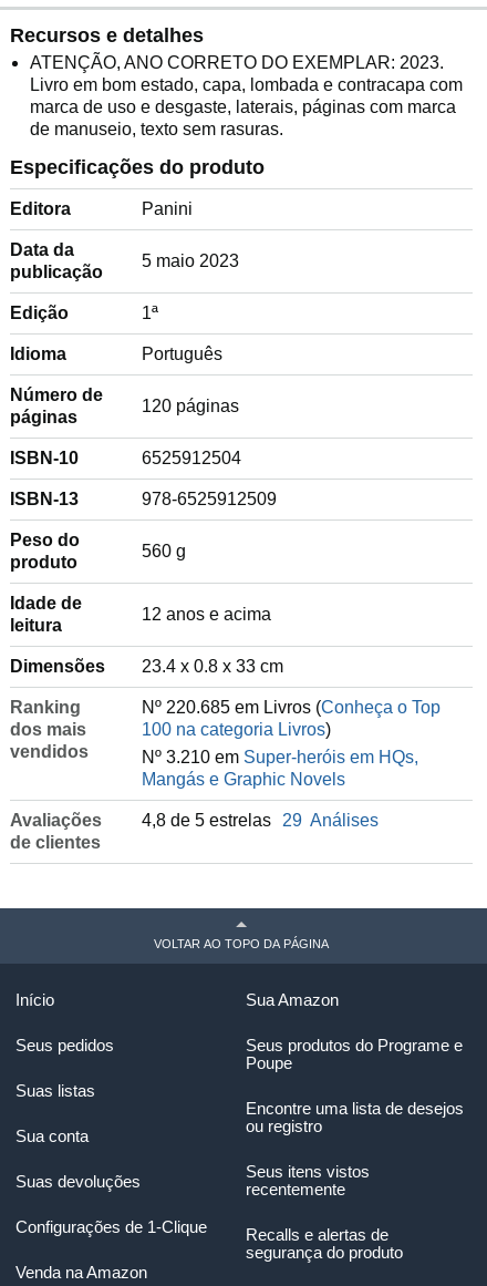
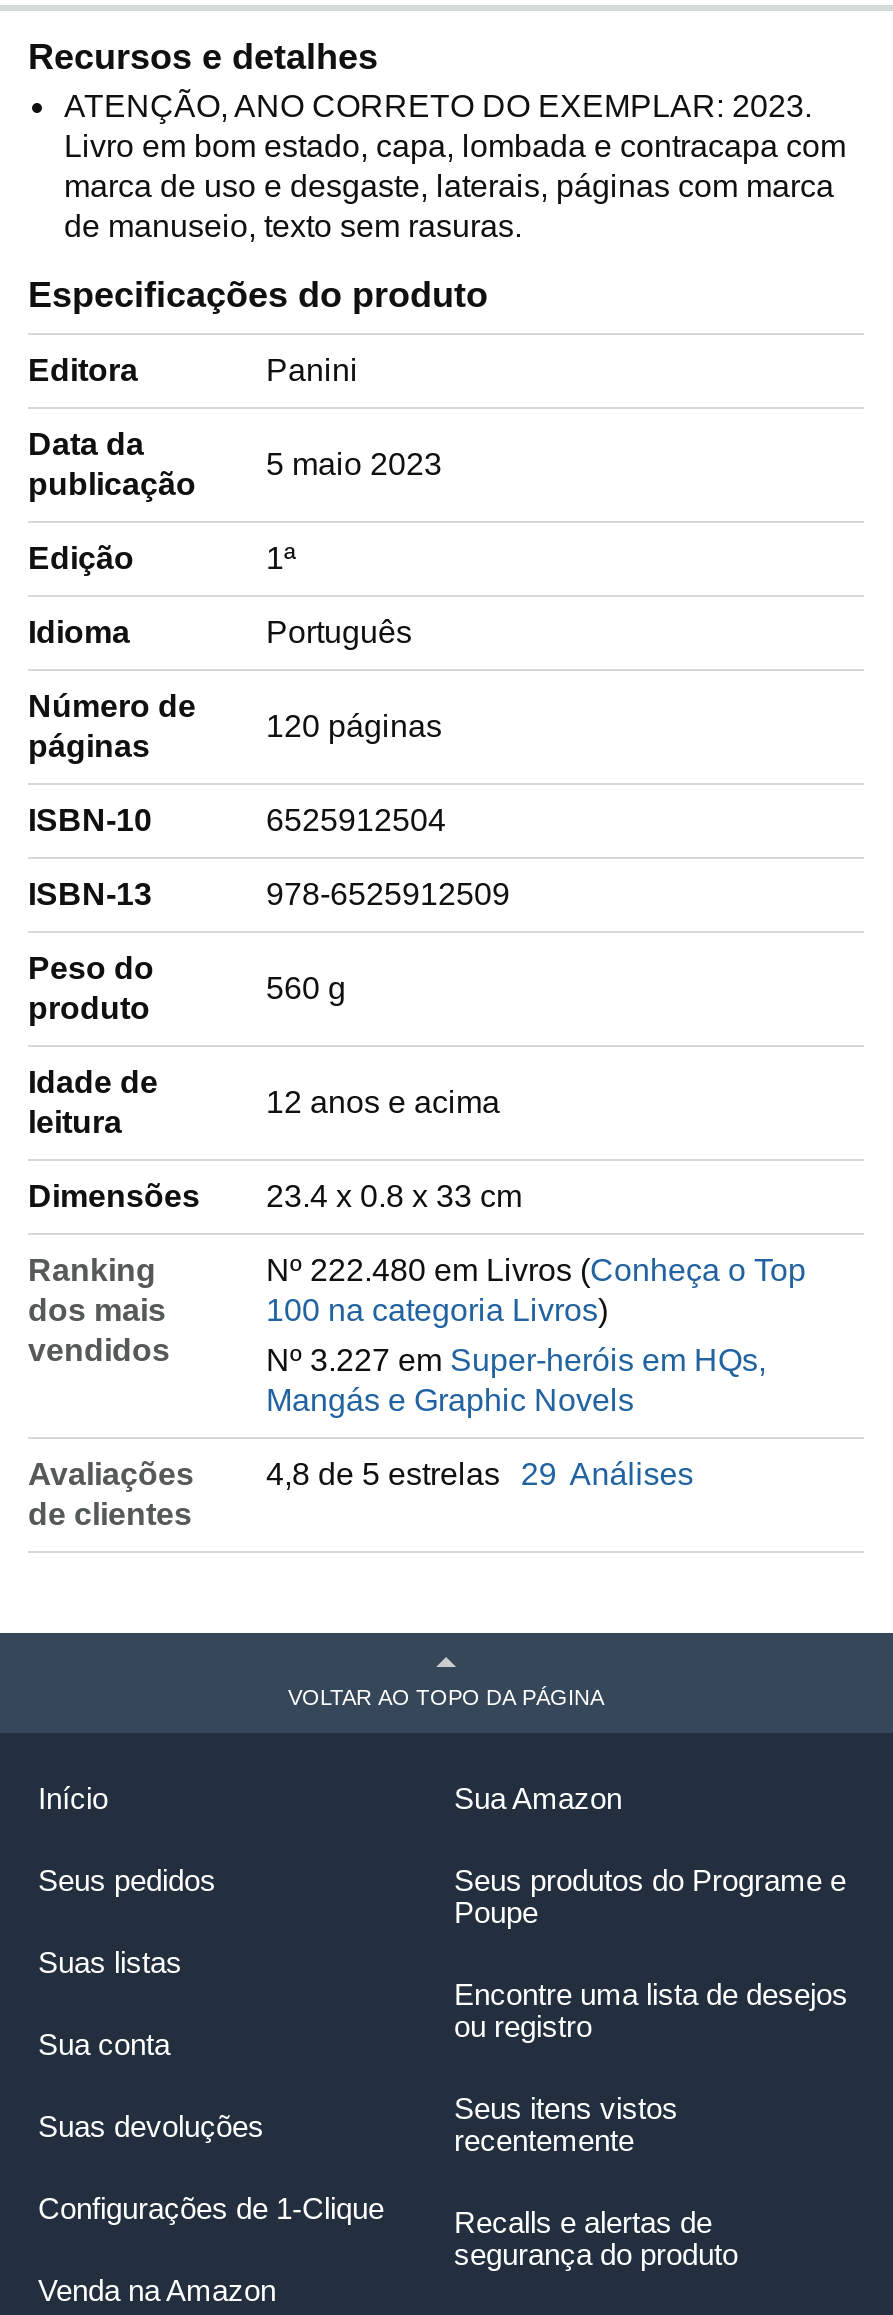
[142,697,441,716] Nº 220.685 em Livros (Conheça o Top -> [266,1252,806,1286] Nº 222.480 em Livros (Conheça o Top
[142,747,418,766] Nº 3.210 em Super-heróis em HQs, -> [266,1342,766,1376] Nº 3.227 em Super-heróis em HQs,

